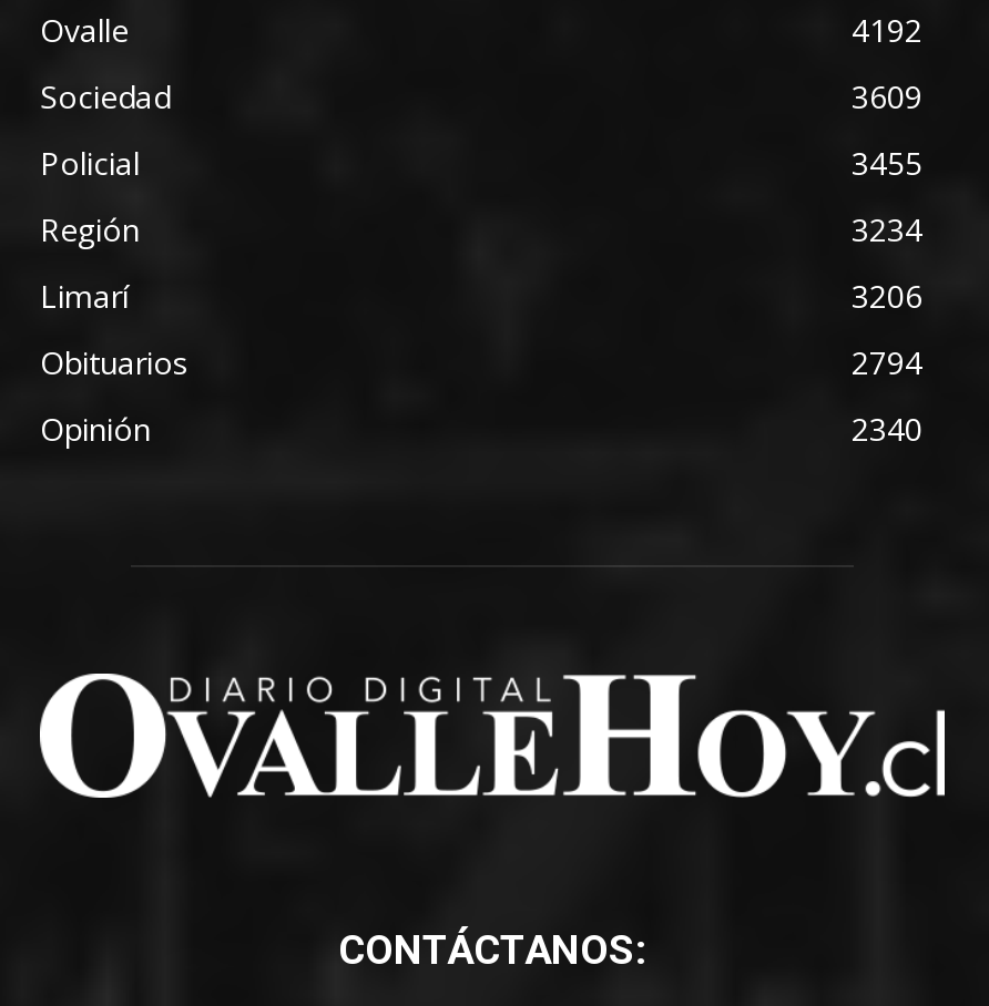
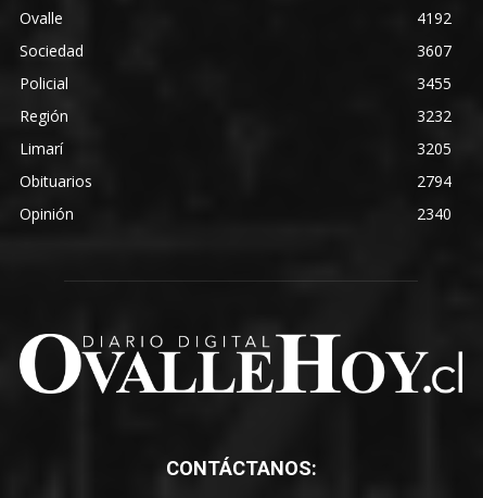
[852,76,922,118] 3609 -> [417,40,452,61] 3607
[852,209,922,251] 3234 -> [417,105,452,126] 3232
[852,275,922,318] 3206 -> [417,138,452,159] 3205

